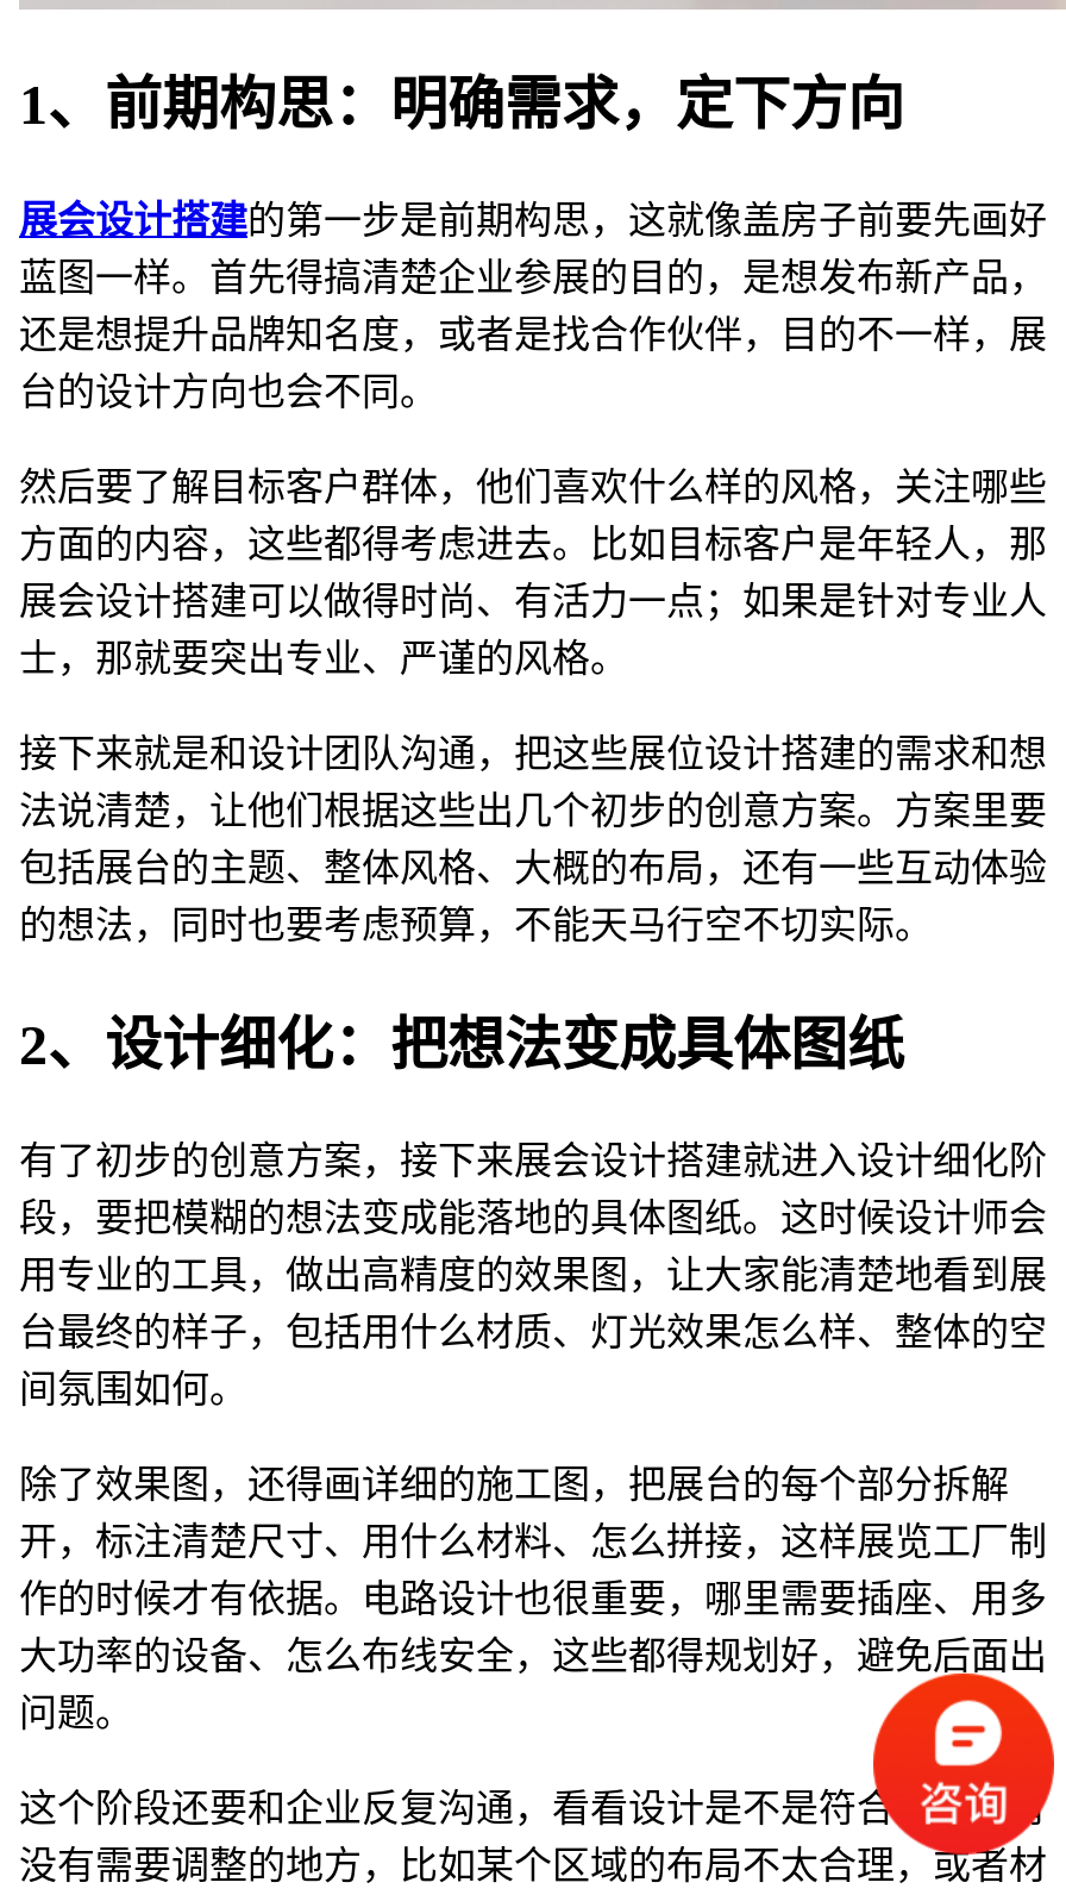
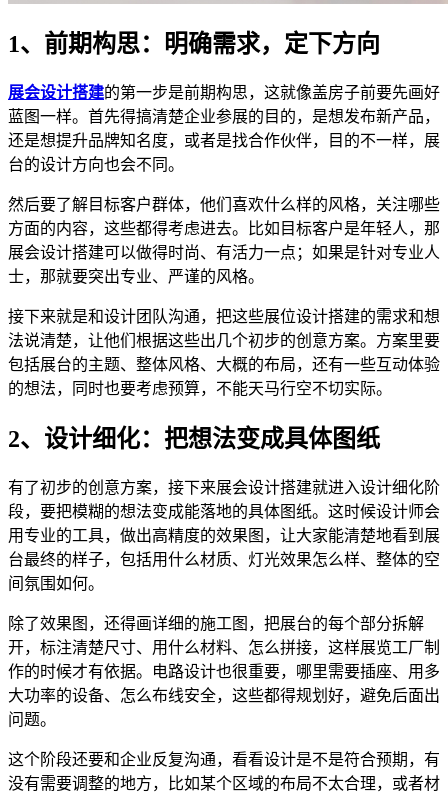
[871,1681,1056,1781] [image] -> none

